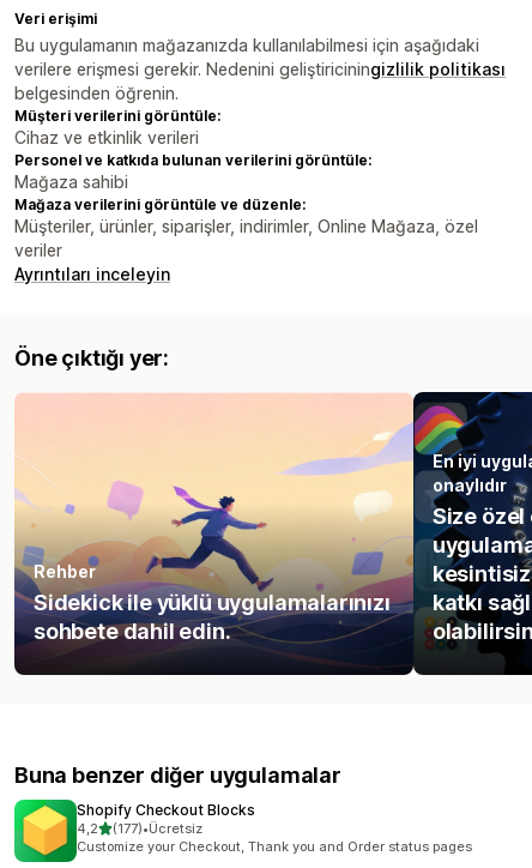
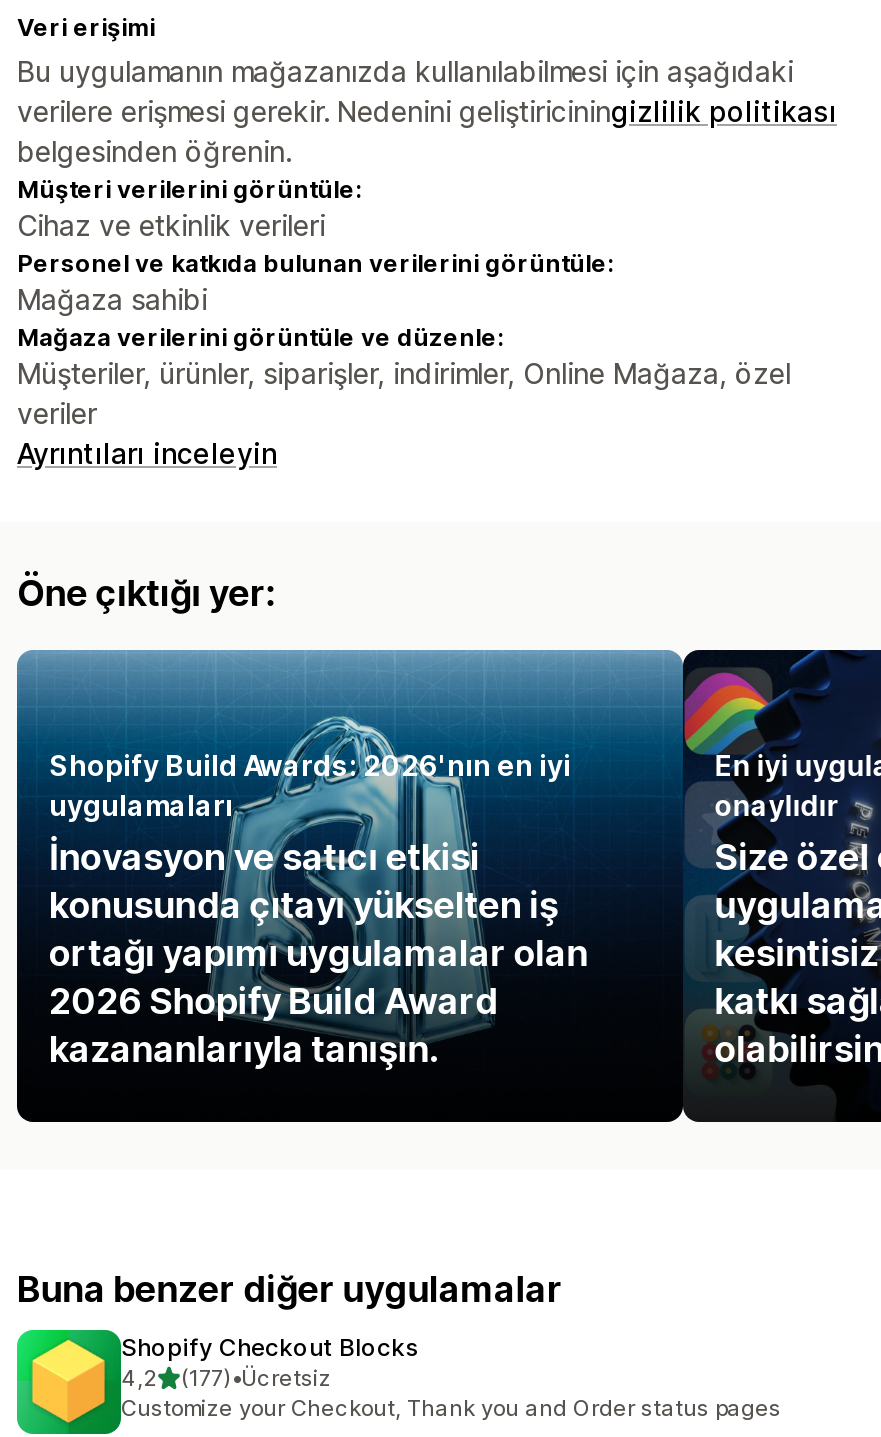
[13,392,415,670] [image] | Rehber | Sidekick ile yüklü uygulamalarınızı | sohbete dahil edin. -> [15,648,685,1112] [image] | Shopify Build Awards: 2026'nın en iyi | uygulamaları | İnovasyon ve satıcı etkisi | konusunda çıtayı yükselten iş | ortağı yapımı uygulamalar olan | 2026 Shopify Build Award | kazananlarıyla tanışın.

